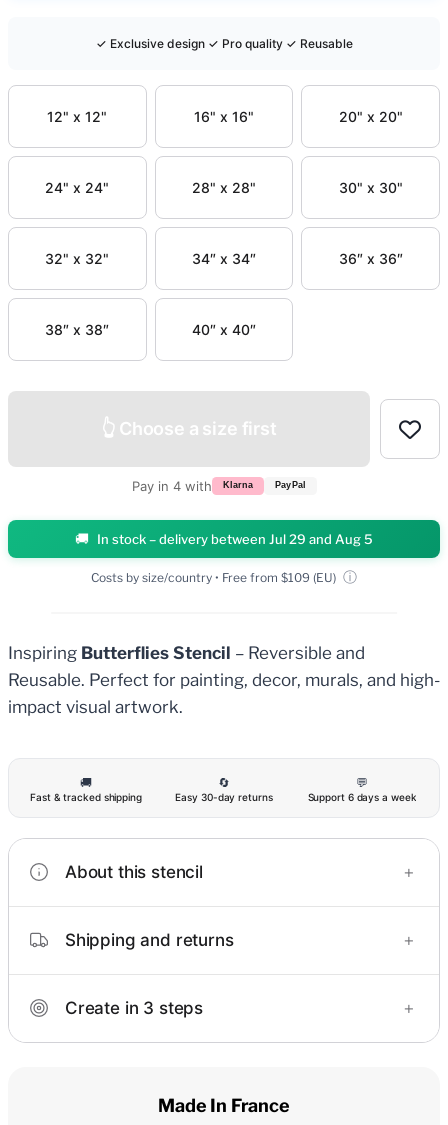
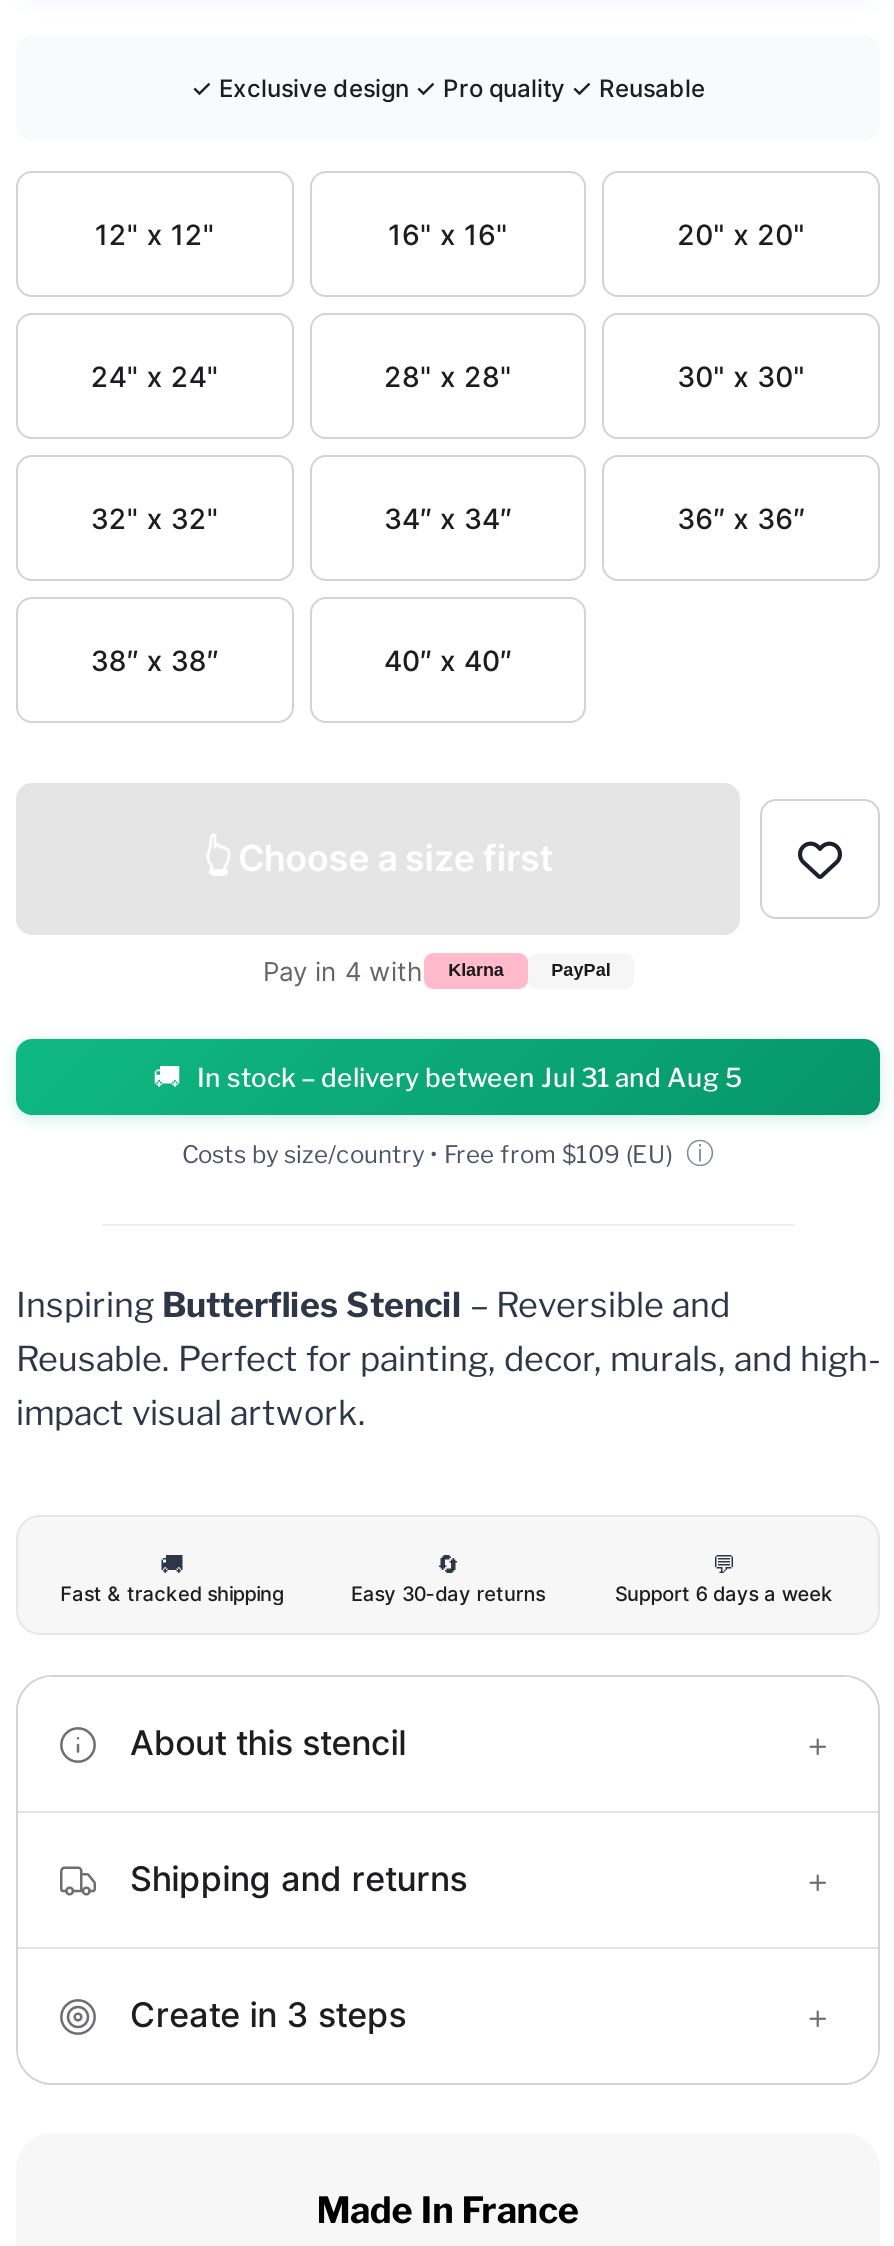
[97,531,373,547] In stock – delivery between Jul 29 and Aug 5 -> [197,1061,743,1093] In stock – delivery between Jul 31 and Aug 5

